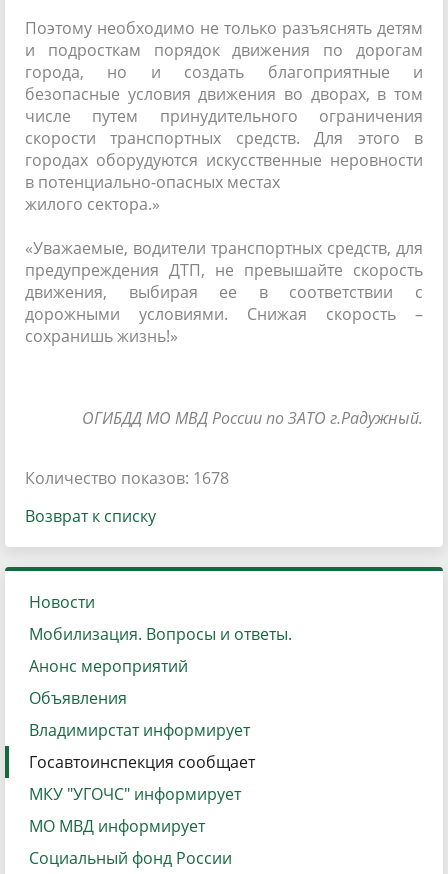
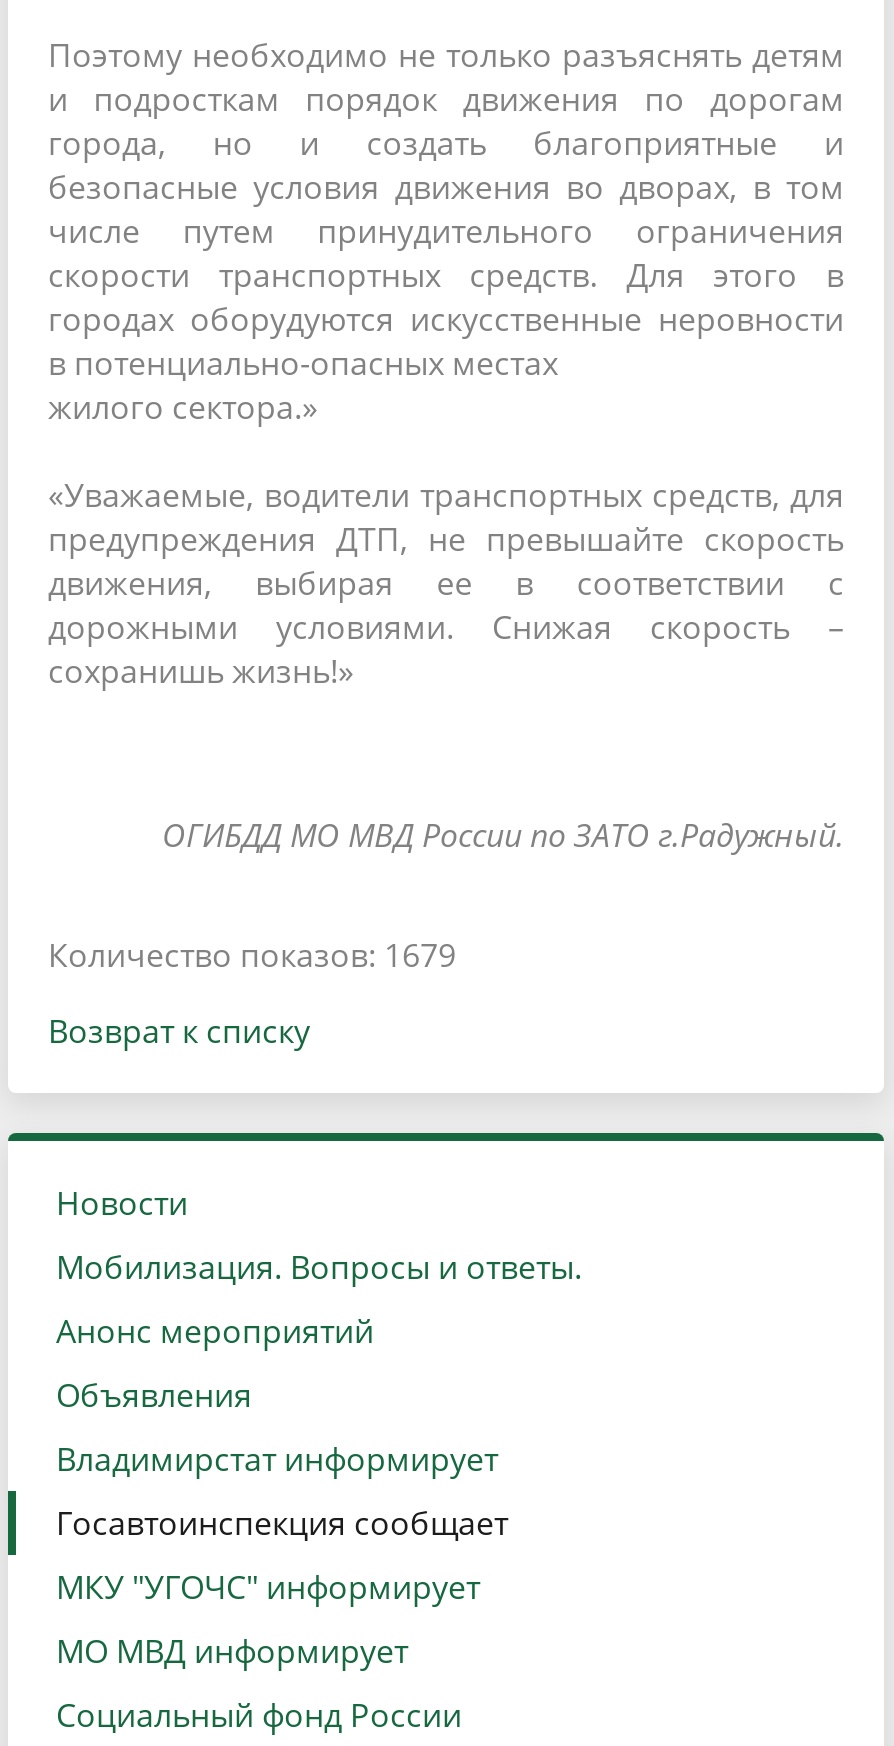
[25,467,229,489] Количество показов: 1678 -> [48,933,456,977] Количество показов: 1679

